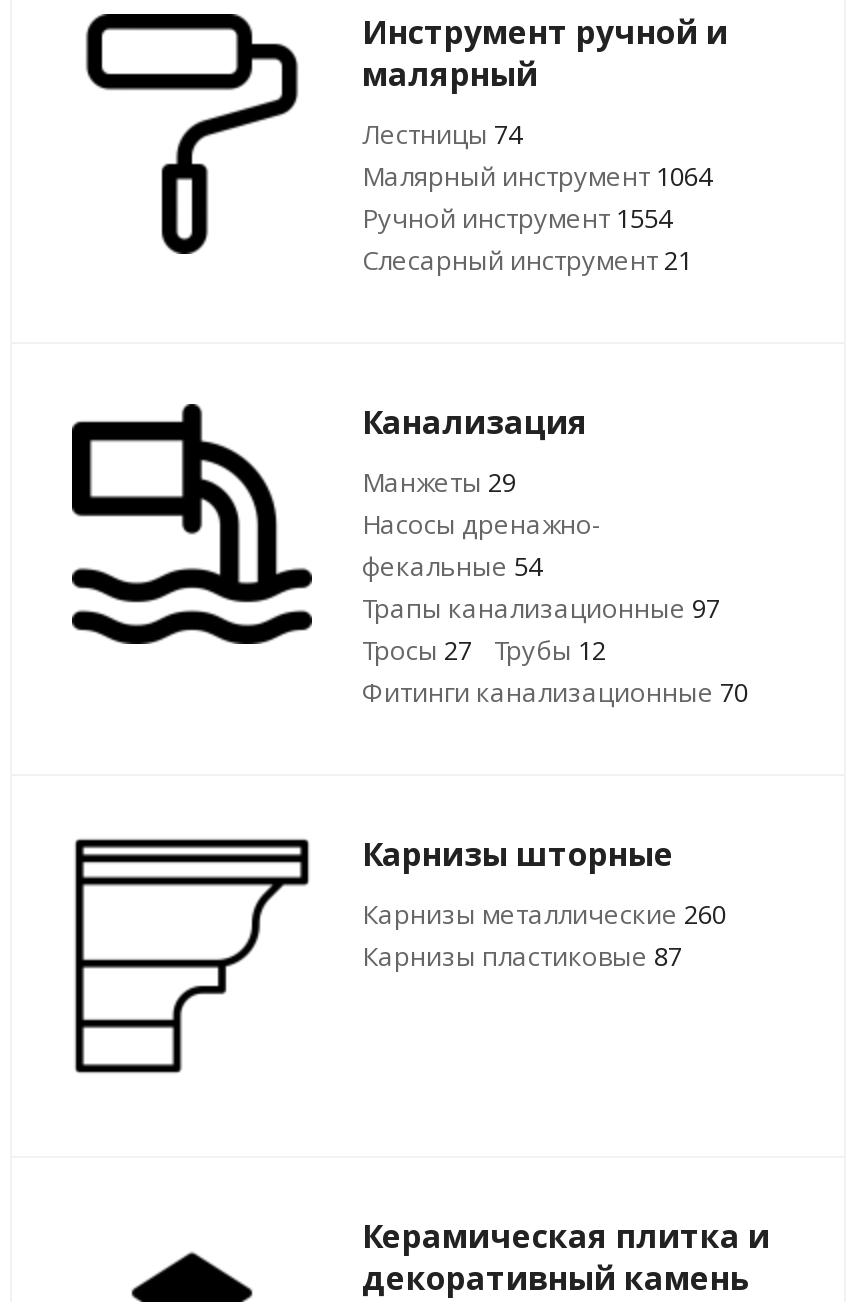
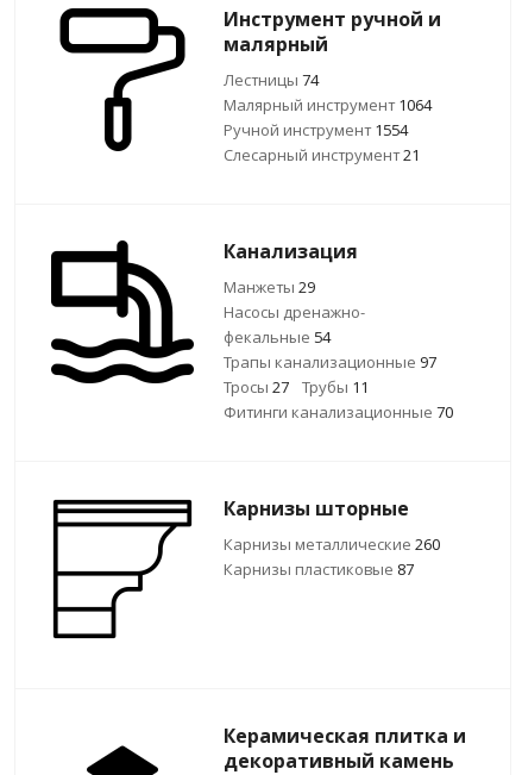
[362,632,606,668] Тросы 27 Трубы 12 -> [224,376,369,398] Тросы 27 Трубы 11

